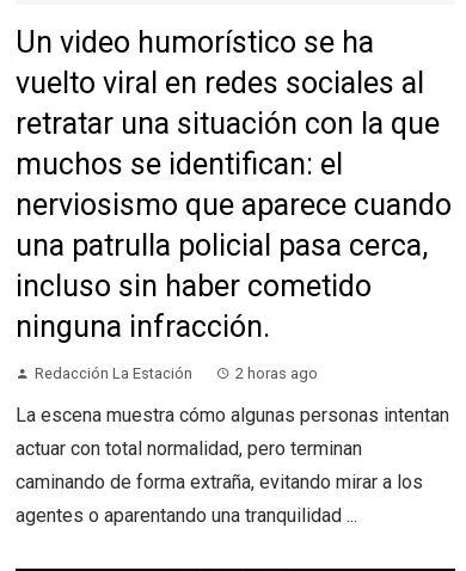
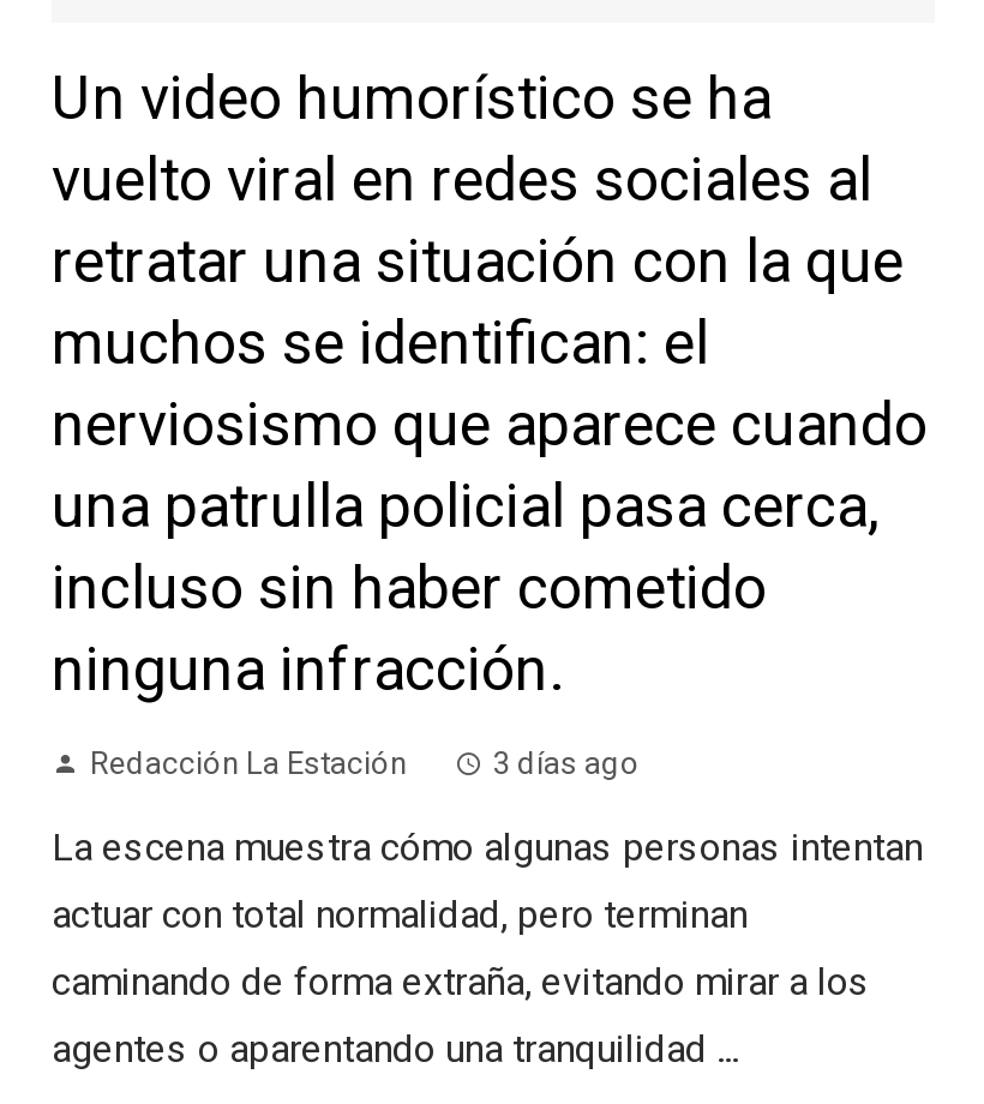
[235,365,318,383] 2 horas ago -> [493,745,640,781] 3 días ago

